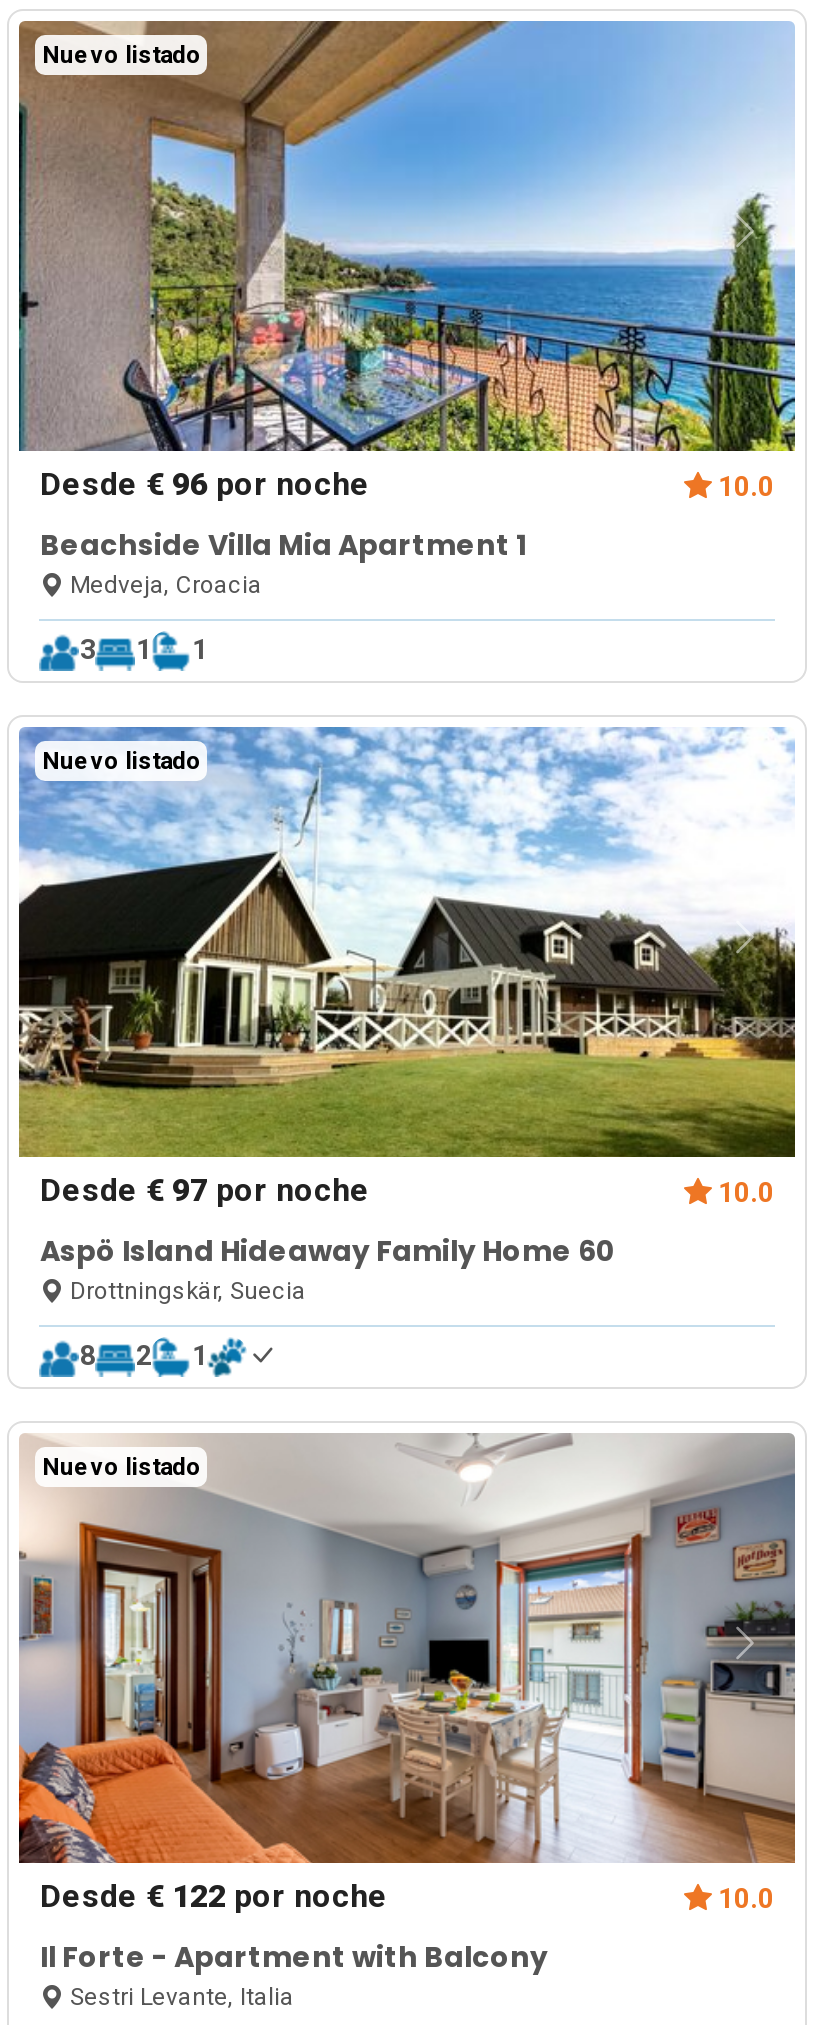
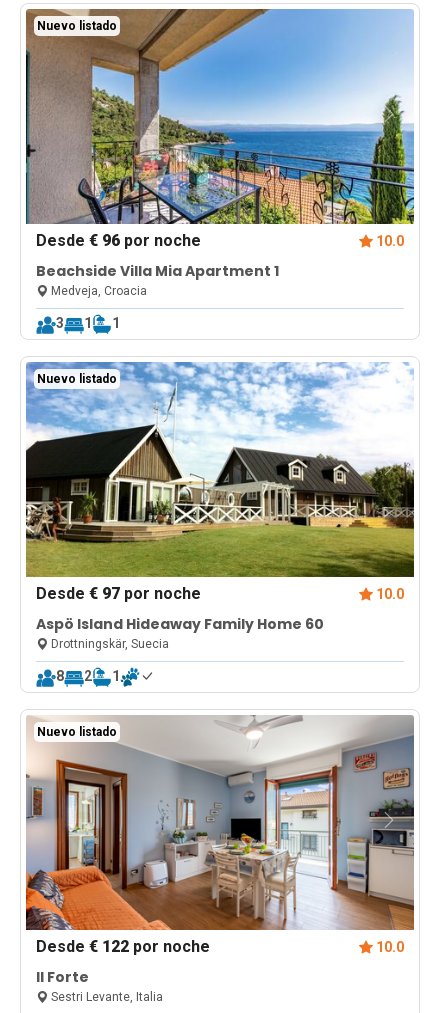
[40,1937,548,1977] Il Forte - Apartment with Balcony -> [36,967,89,987] Il Forte

